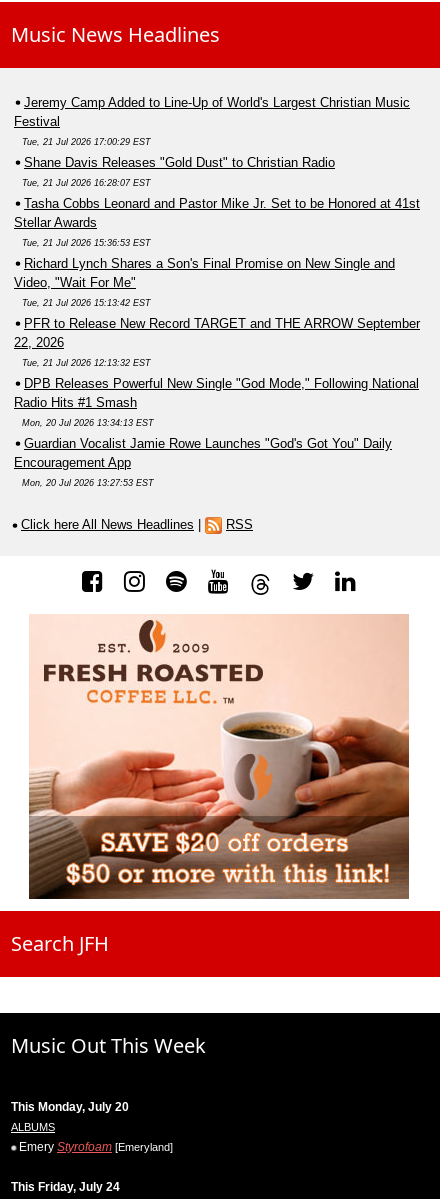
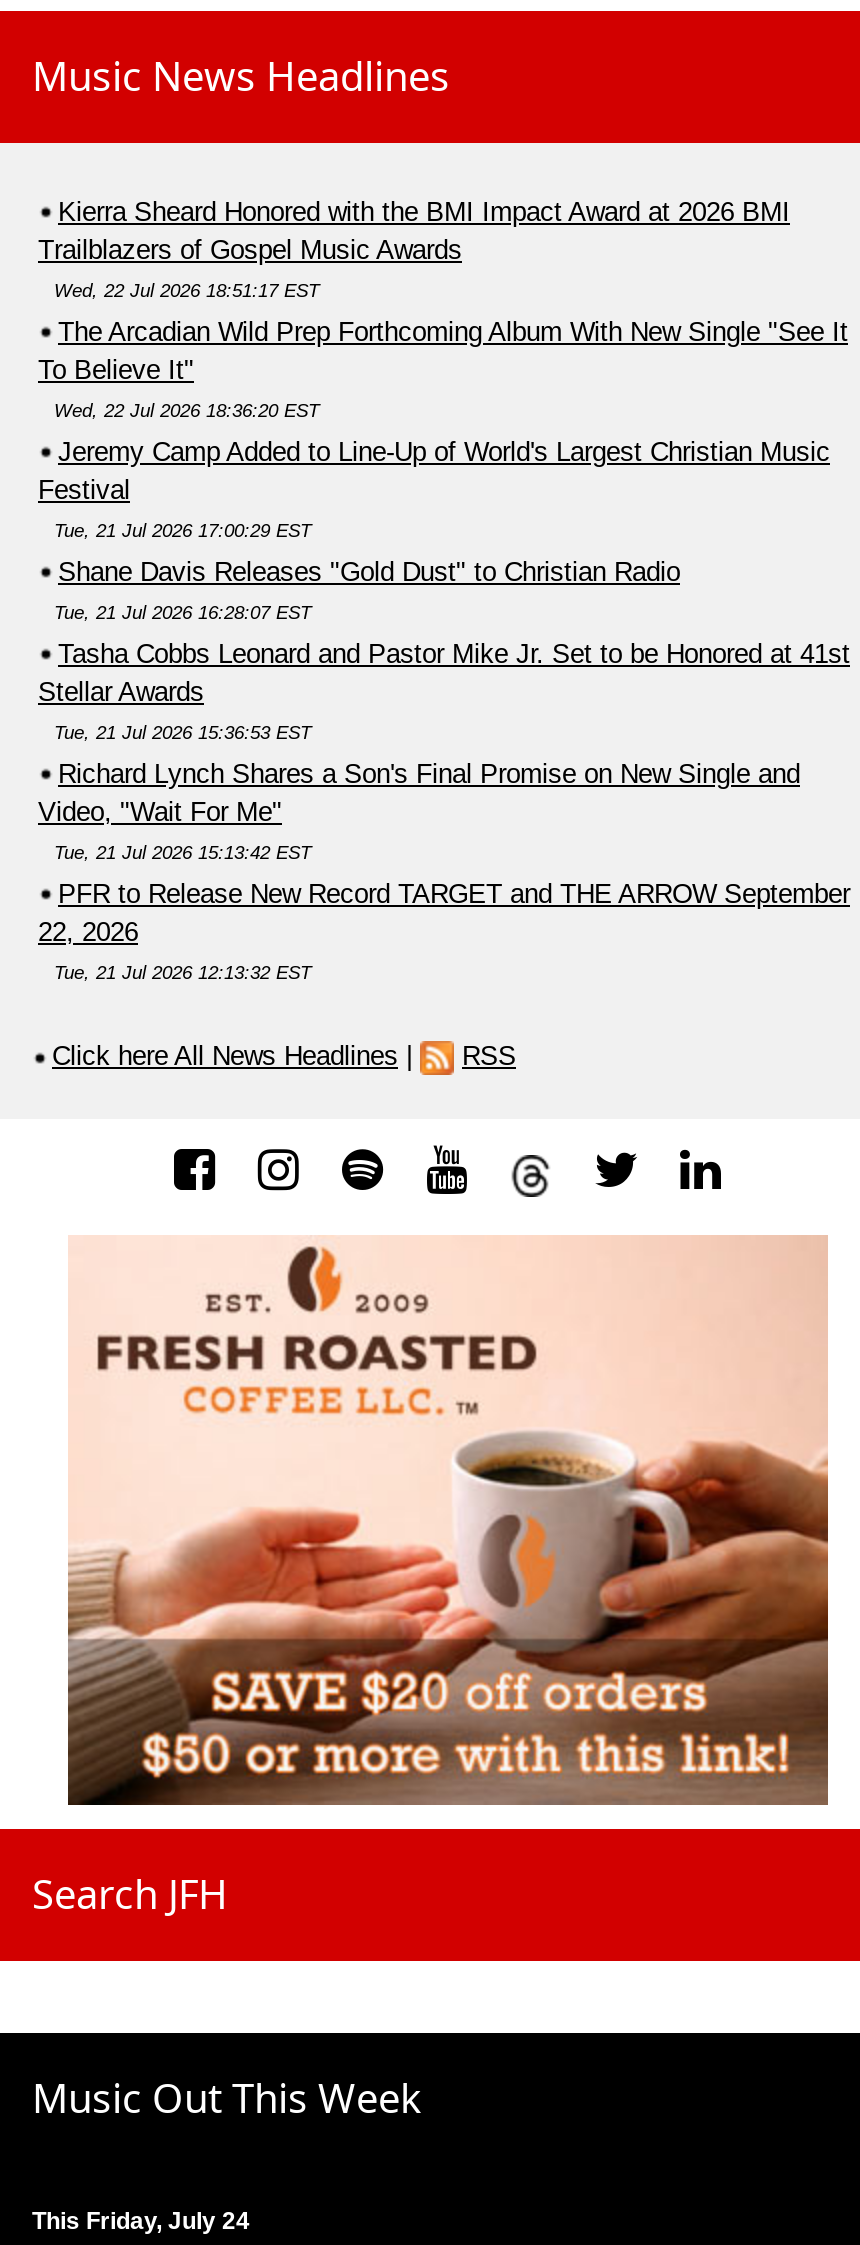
none -> [38,197,848,421] Kierra Sheard Honored with the BMI Impact Award at 2026 BMI | Trailblazers of Gospel Music Awards | Wed, 22 Jul 2026 18:51:17 EST | The Arcadian Wild Prep Forthcoming Album With New Single "See It | To Believe It" | Wed, 22 Jul 2026 18:36:20 EST
moved [14,95,420,368] -> [38,437,850,983]: Jeremy Camp Added to Line-Up of World's Largest Christian Music | Festival | Tue, 21 Jul 2026 17:00:29 EST | ... | 22, 2026 | Tue, 21 Jul 2026 12:13:32 EST
[14,376,419,488] DPB Releases Powerful New Single "God Mode," Following National | Radio Hits #1 Smash | Mon, 20 Jul 2026 13:34:13 EST | Guardian Vocalist Jamie Rowe Launches "God's Got You" Daily | Encouragement App | Mon, 20 Jul 2026 13:27:53 EST -> none
[11,1100,173,1154] This Monday, July 20 | ALBUMS | Emery Styrofoam [Emeryland] -> none

